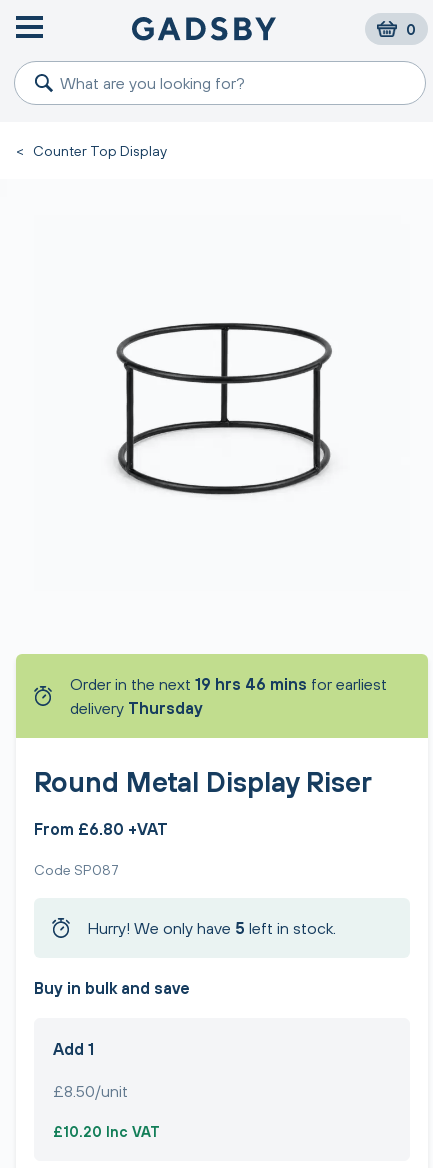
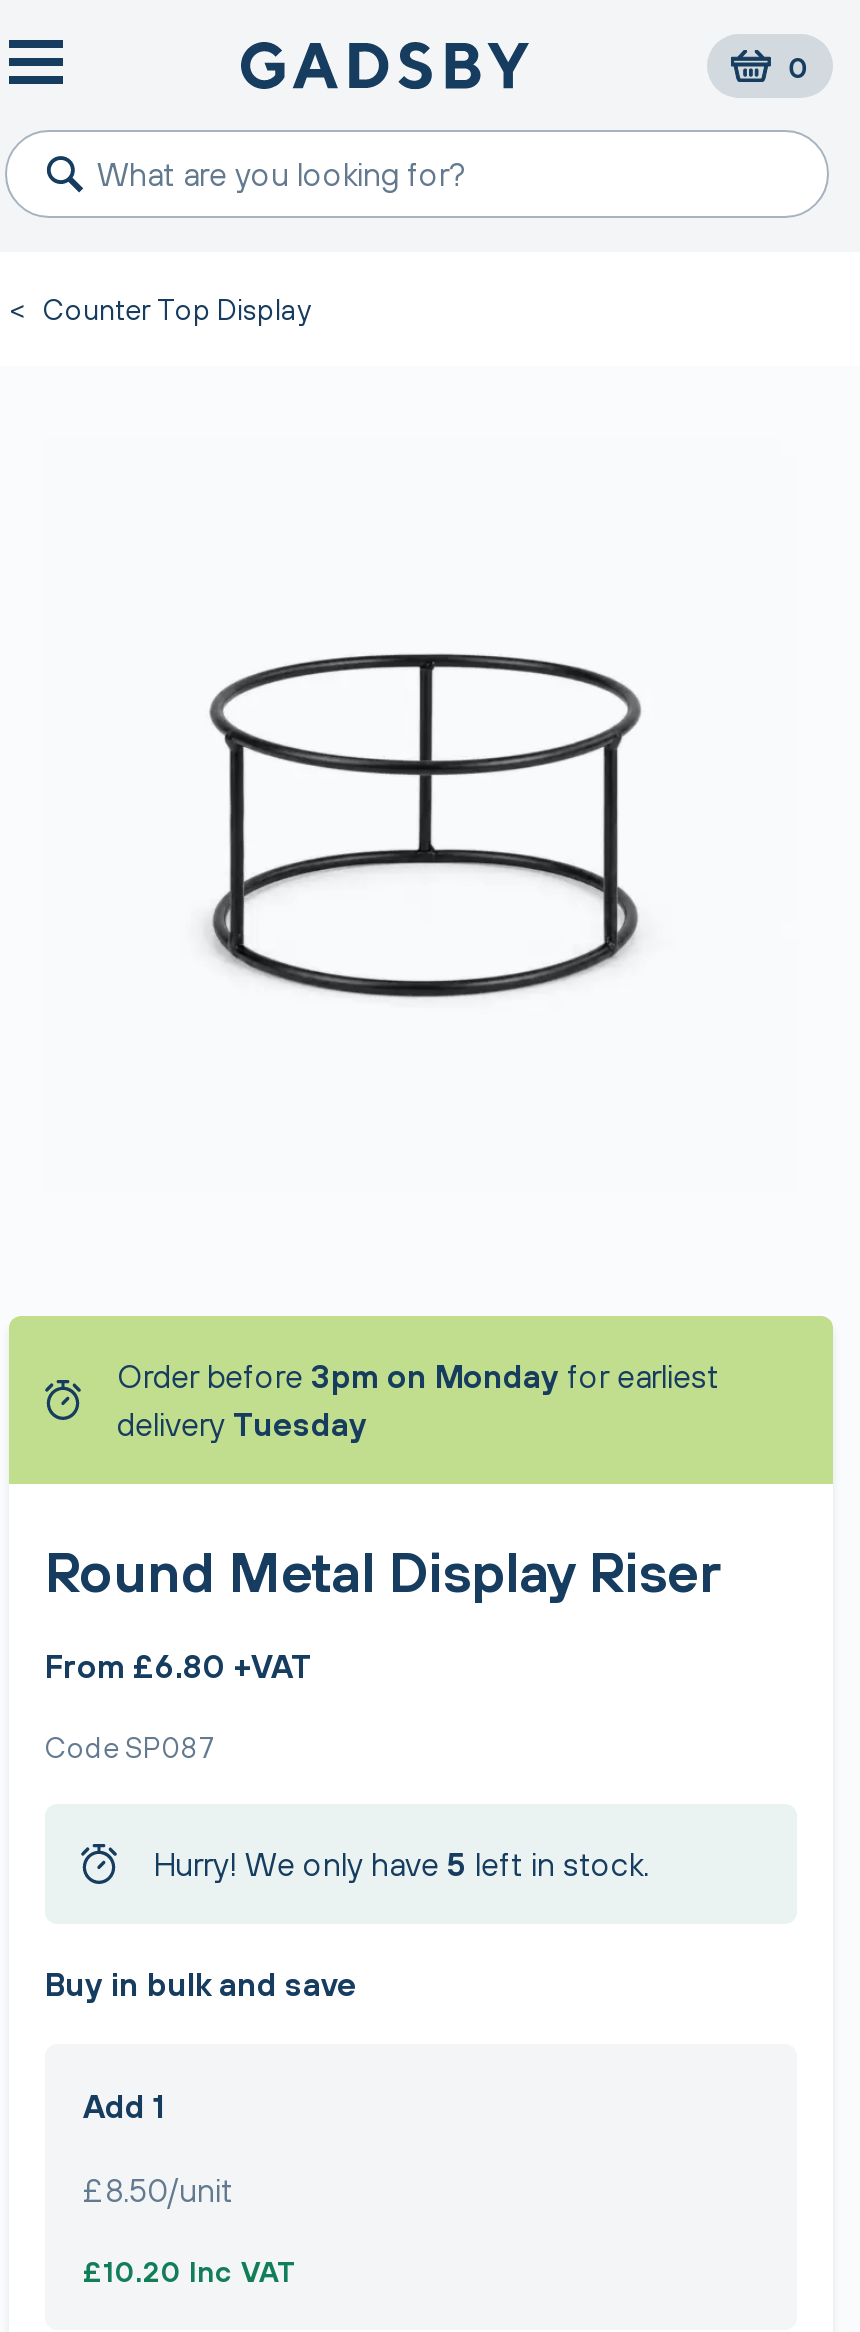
[70,675,387,717] Order in the next 19 hrs 46 mins for earliest | delivery Thursday -> [117,1358,719,1442] Order before 3pm on Monday for earliest | delivery Tuesday

